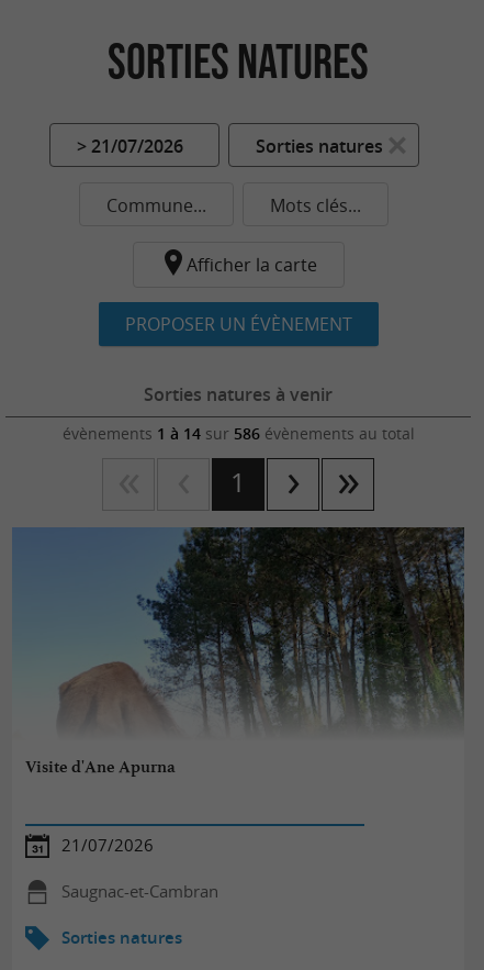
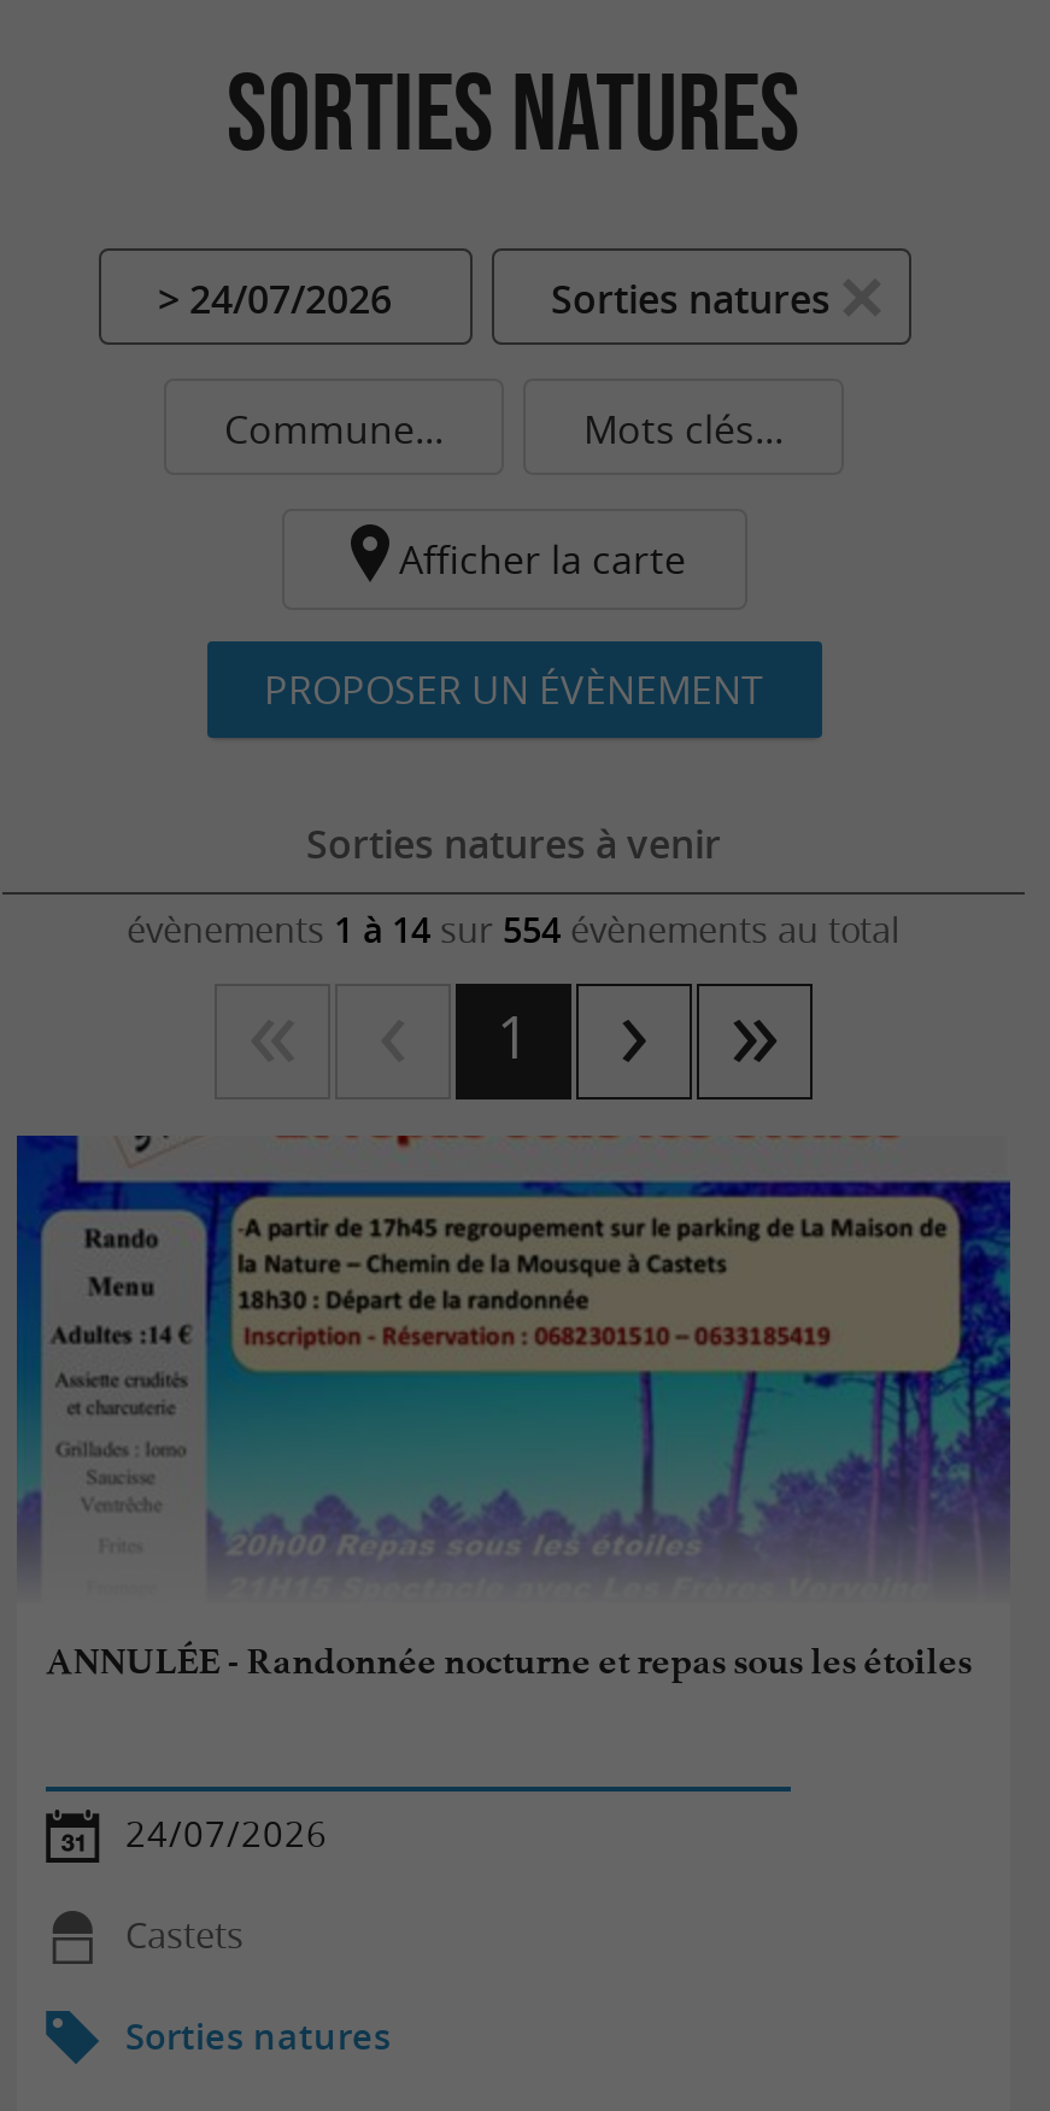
[76,134,183,158] > 21/07/2026 -> [158,272,392,326] > 24/07/2026
[62,423,414,444] évènements 1 à 14 sur 586 évènements au total -> [127,907,901,952] évènements 1 à 14 sur 554 évènements au total
[12,526,465,777] [image] | Visite d'Ane Apurna -> [14,1133,1013,1683] [image] | ANNULÉE - Randonnée nocturne et repas sous les étoiles
[61,835,154,856] 21/07/2026 -> [125,1811,328,1856] 24/07/2026
[61,881,218,902] Saugnac-et-Cambran -> [125,1912,244,1958] Castets

